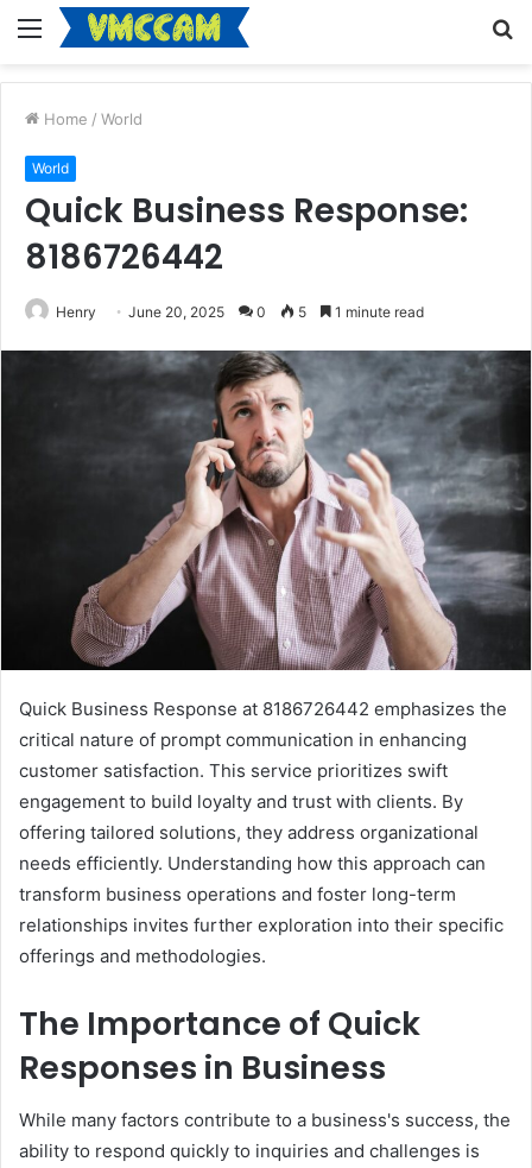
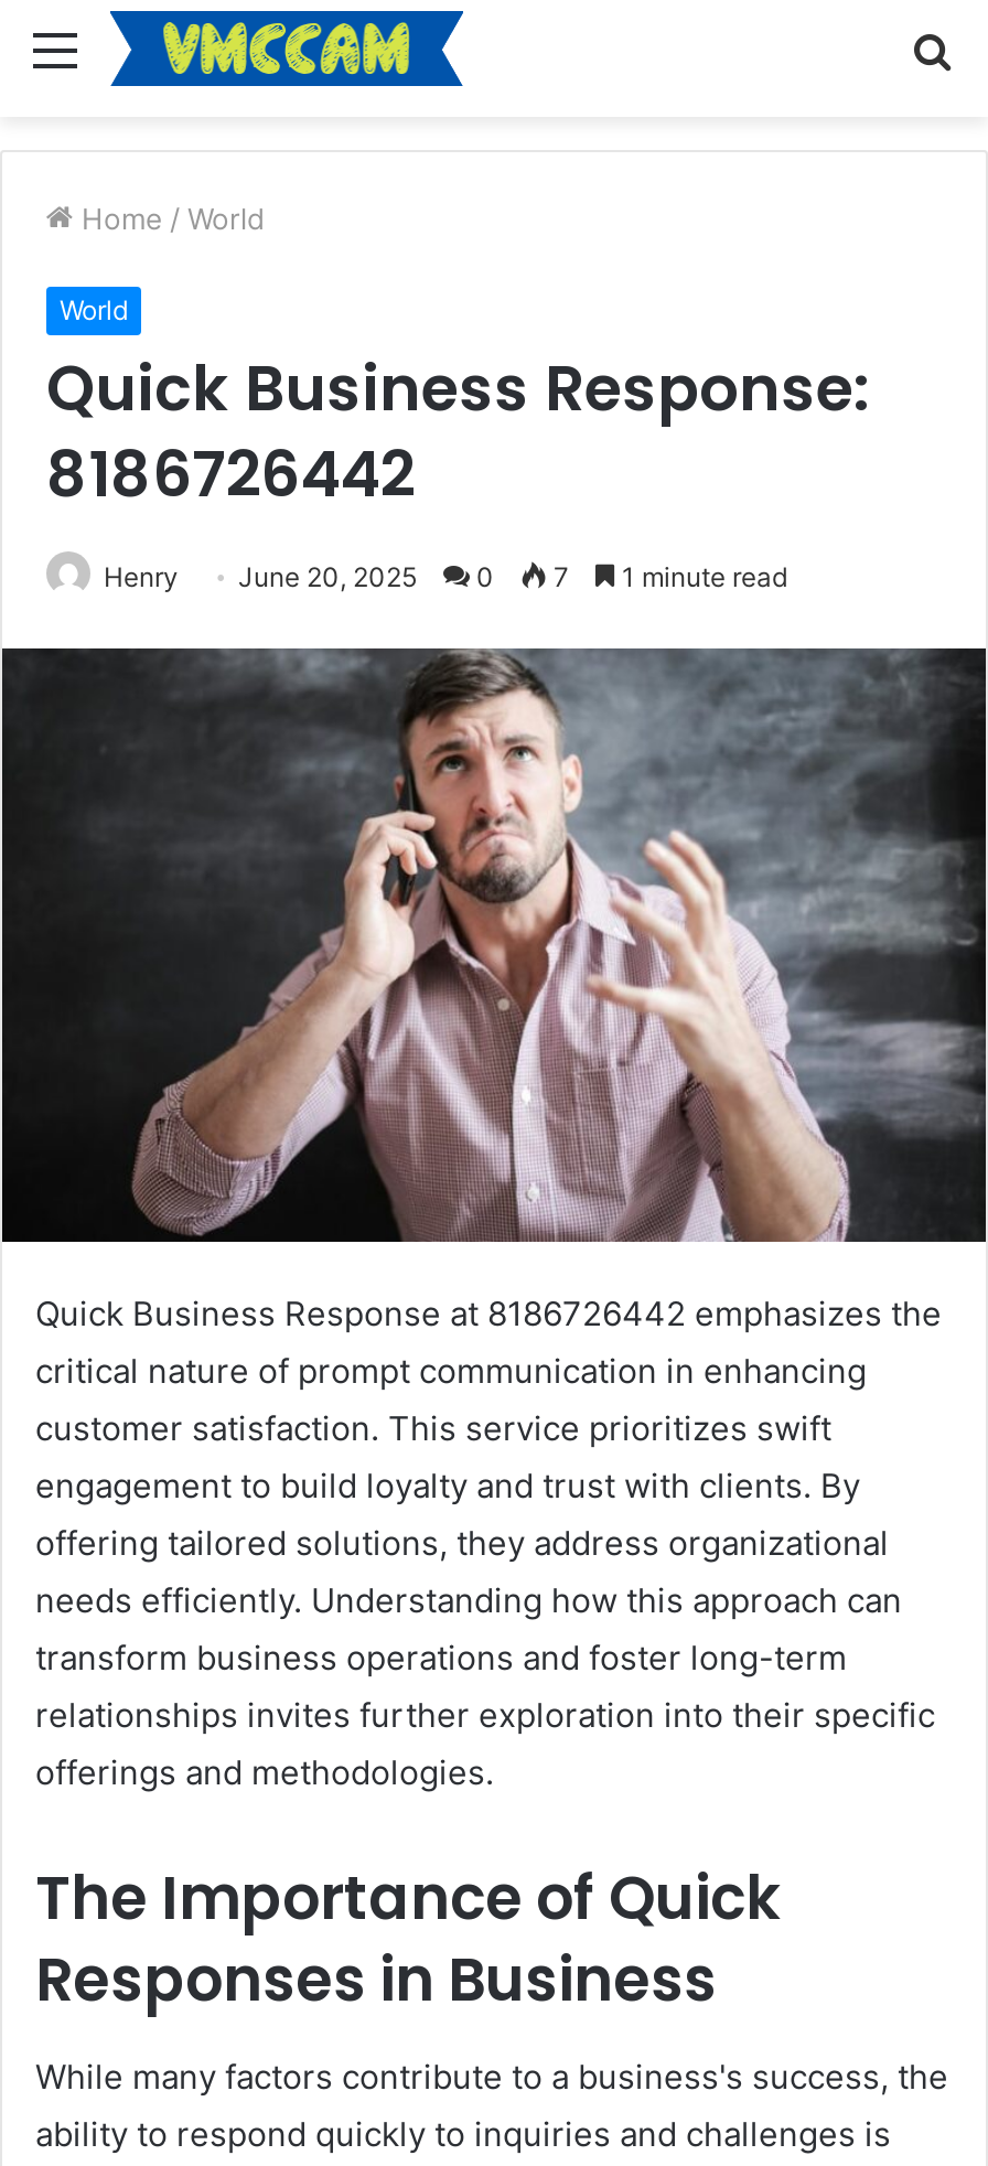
[56,303,424,321] Henry June 20, 2025 0 5 1 minute read -> [104,561,787,594] Henry June 20, 2025 0 7 1 minute read

